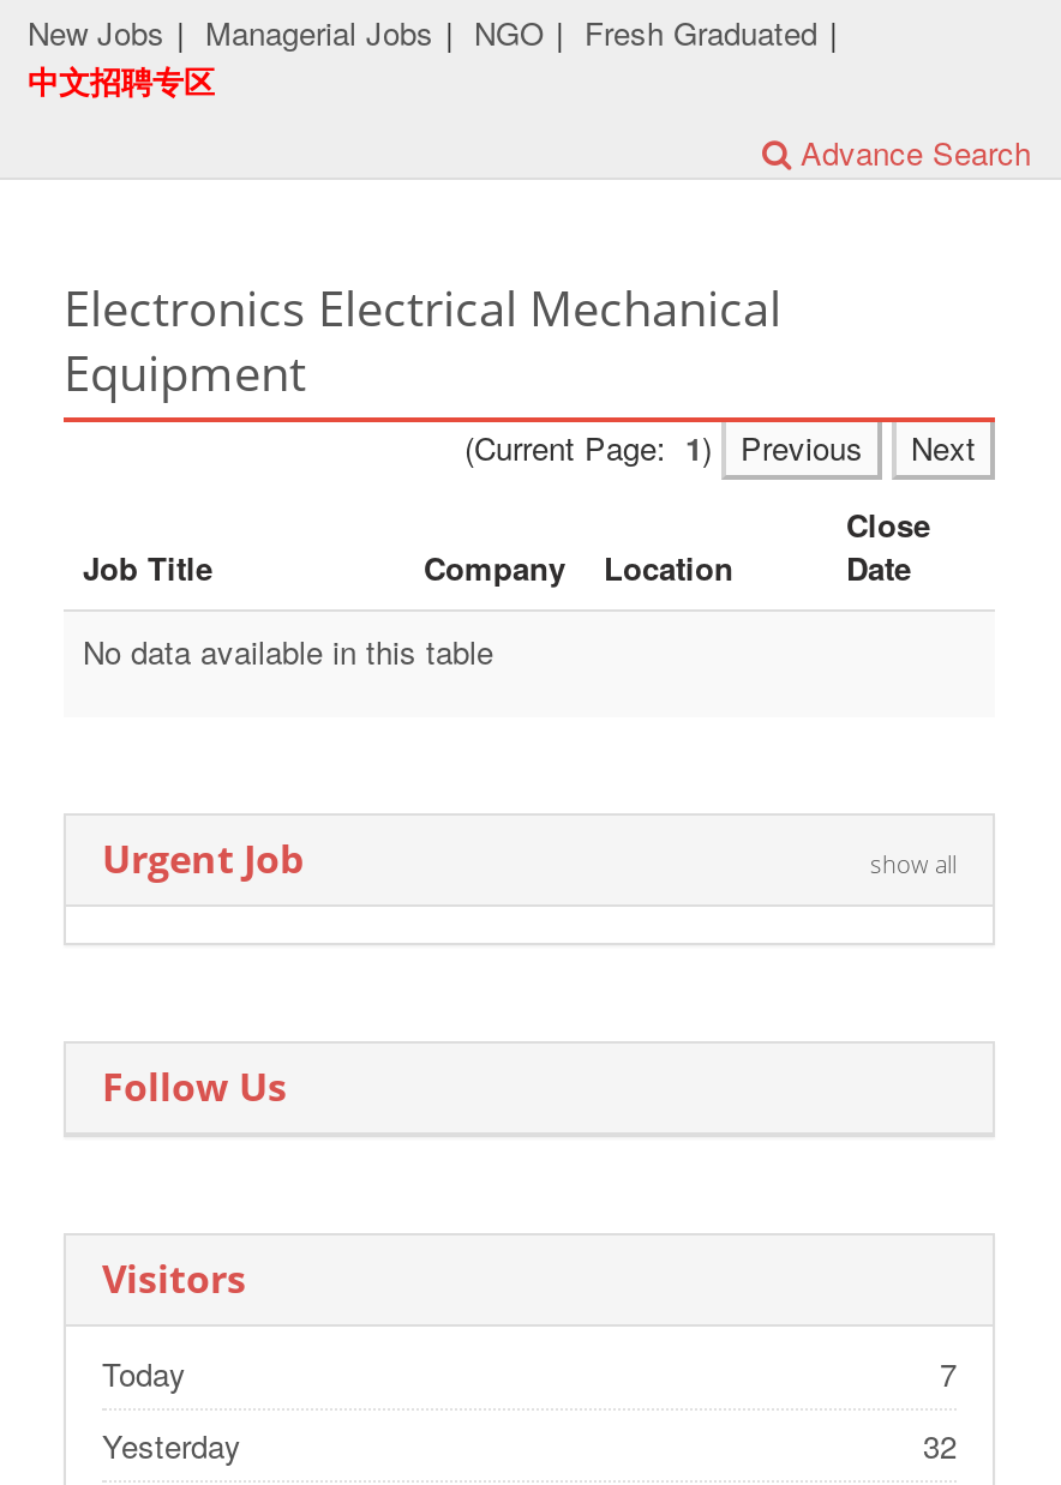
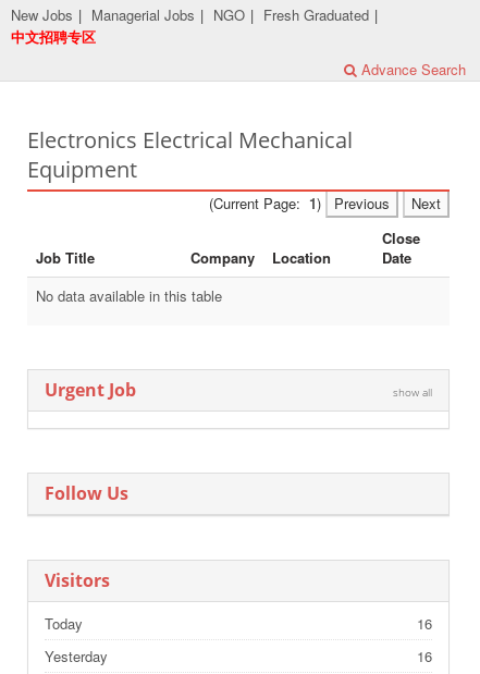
[940,1351,957,1396] 7 -> [417,613,432,634] 16
[923,1423,957,1468] 32 -> [417,646,432,666] 16

